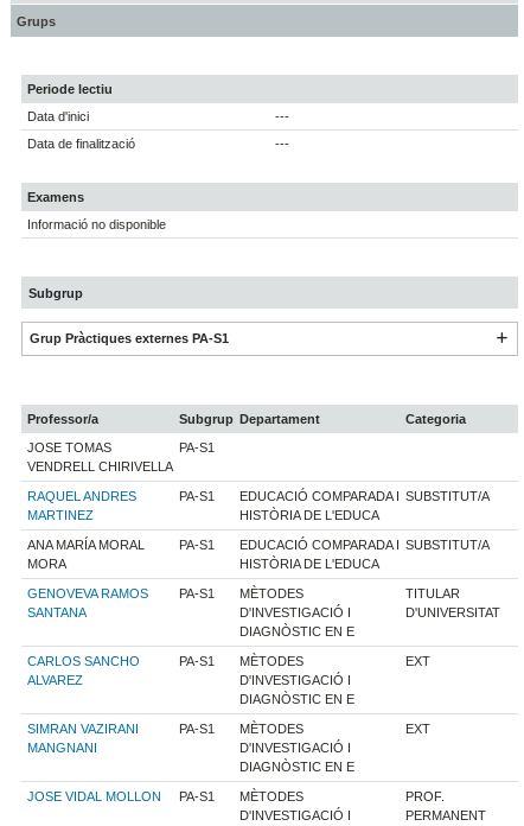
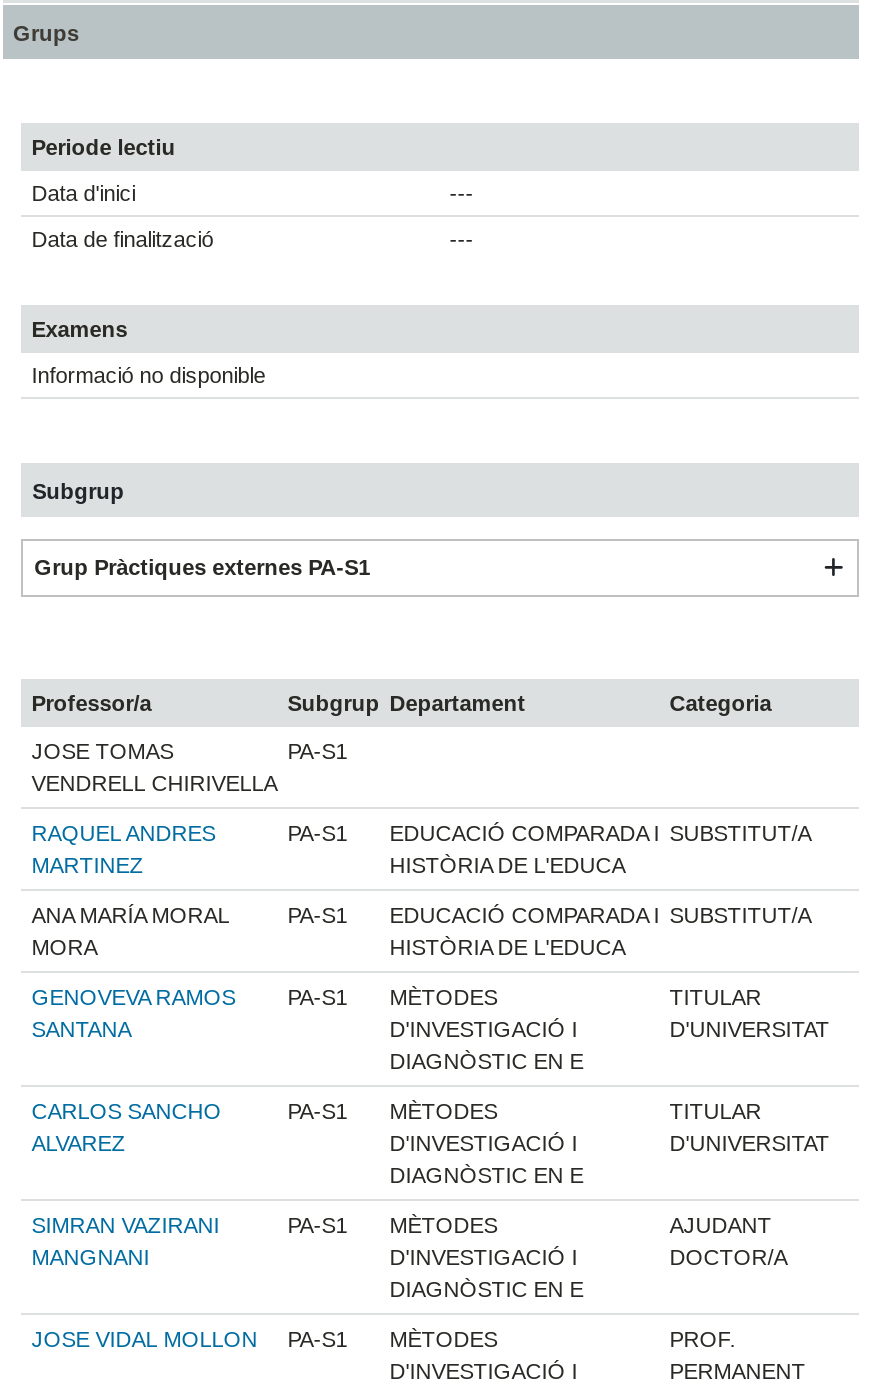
[406,654,431,668] EXT -> [669,1099,829,1155] TITULAR | D'UNIVERSITAT
[406,722,431,736] EXT -> [669,1213,787,1269] AJUDANT | DOCTOR/A

